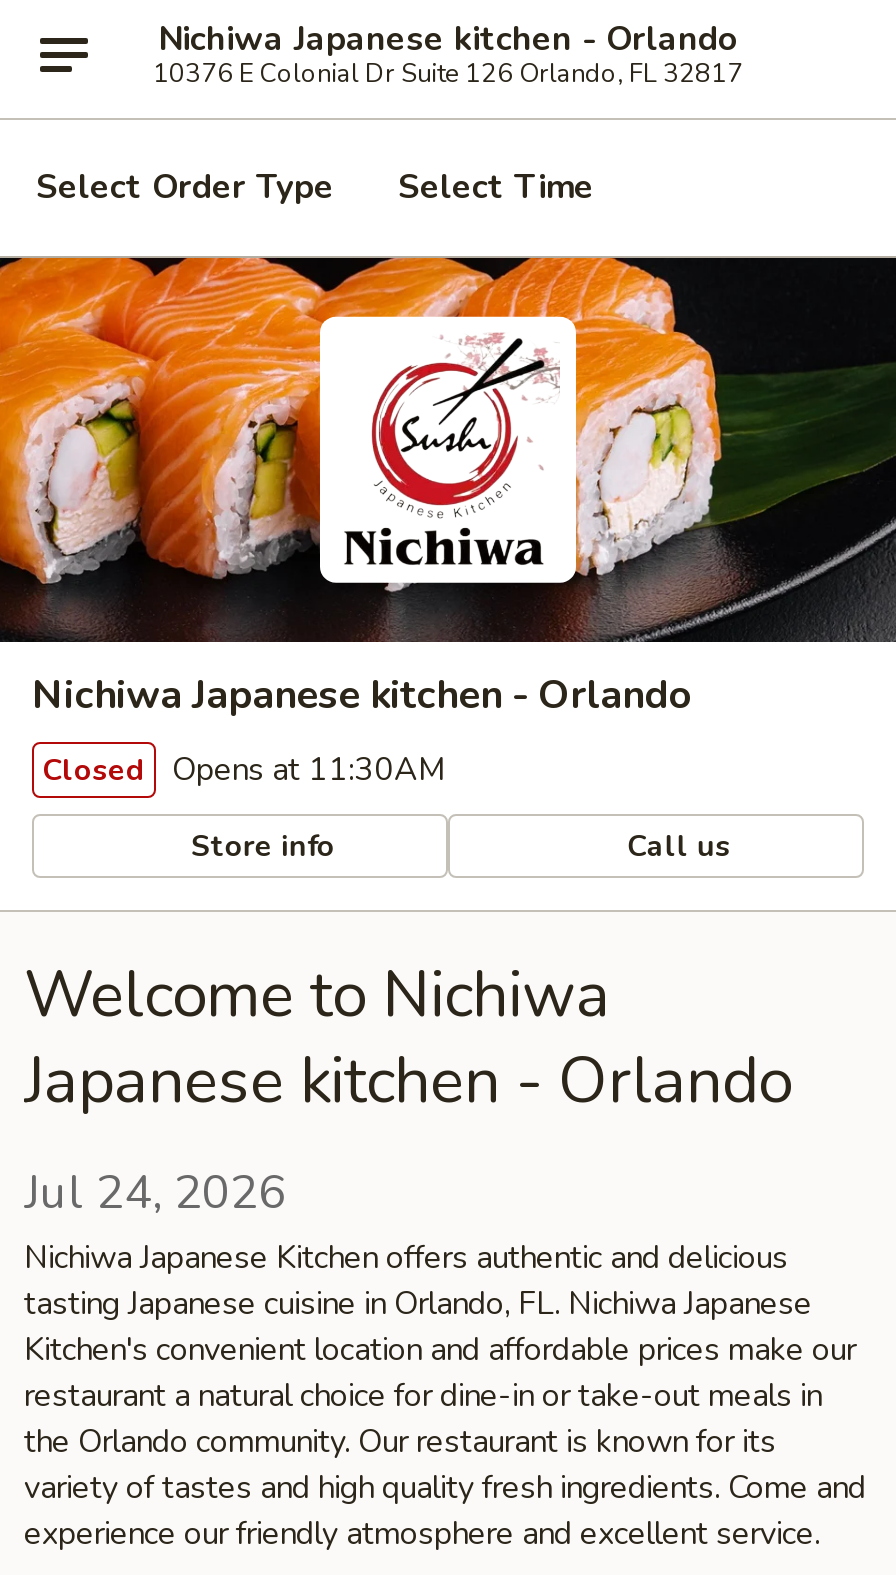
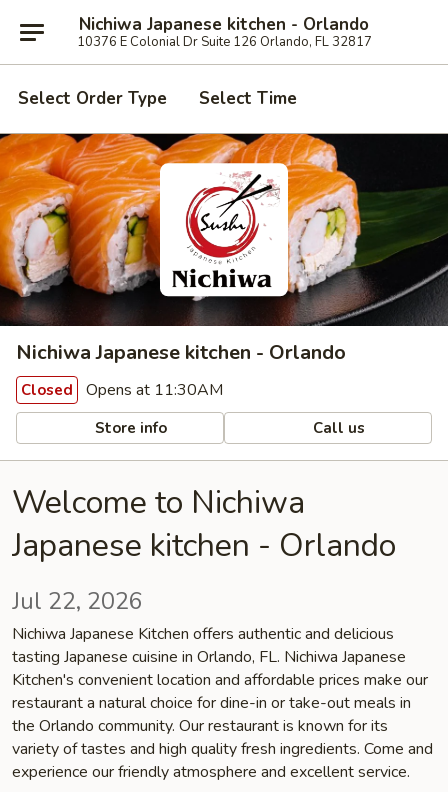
[24,1160,286,1224] Jul 24, 2026 -> [12,585,143,617] Jul 22, 2026

